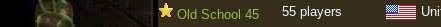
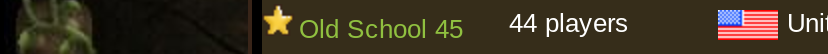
[176,4,341,22] Old School 45 55 players -> [299,8,629,44] Old School 45 44 players

